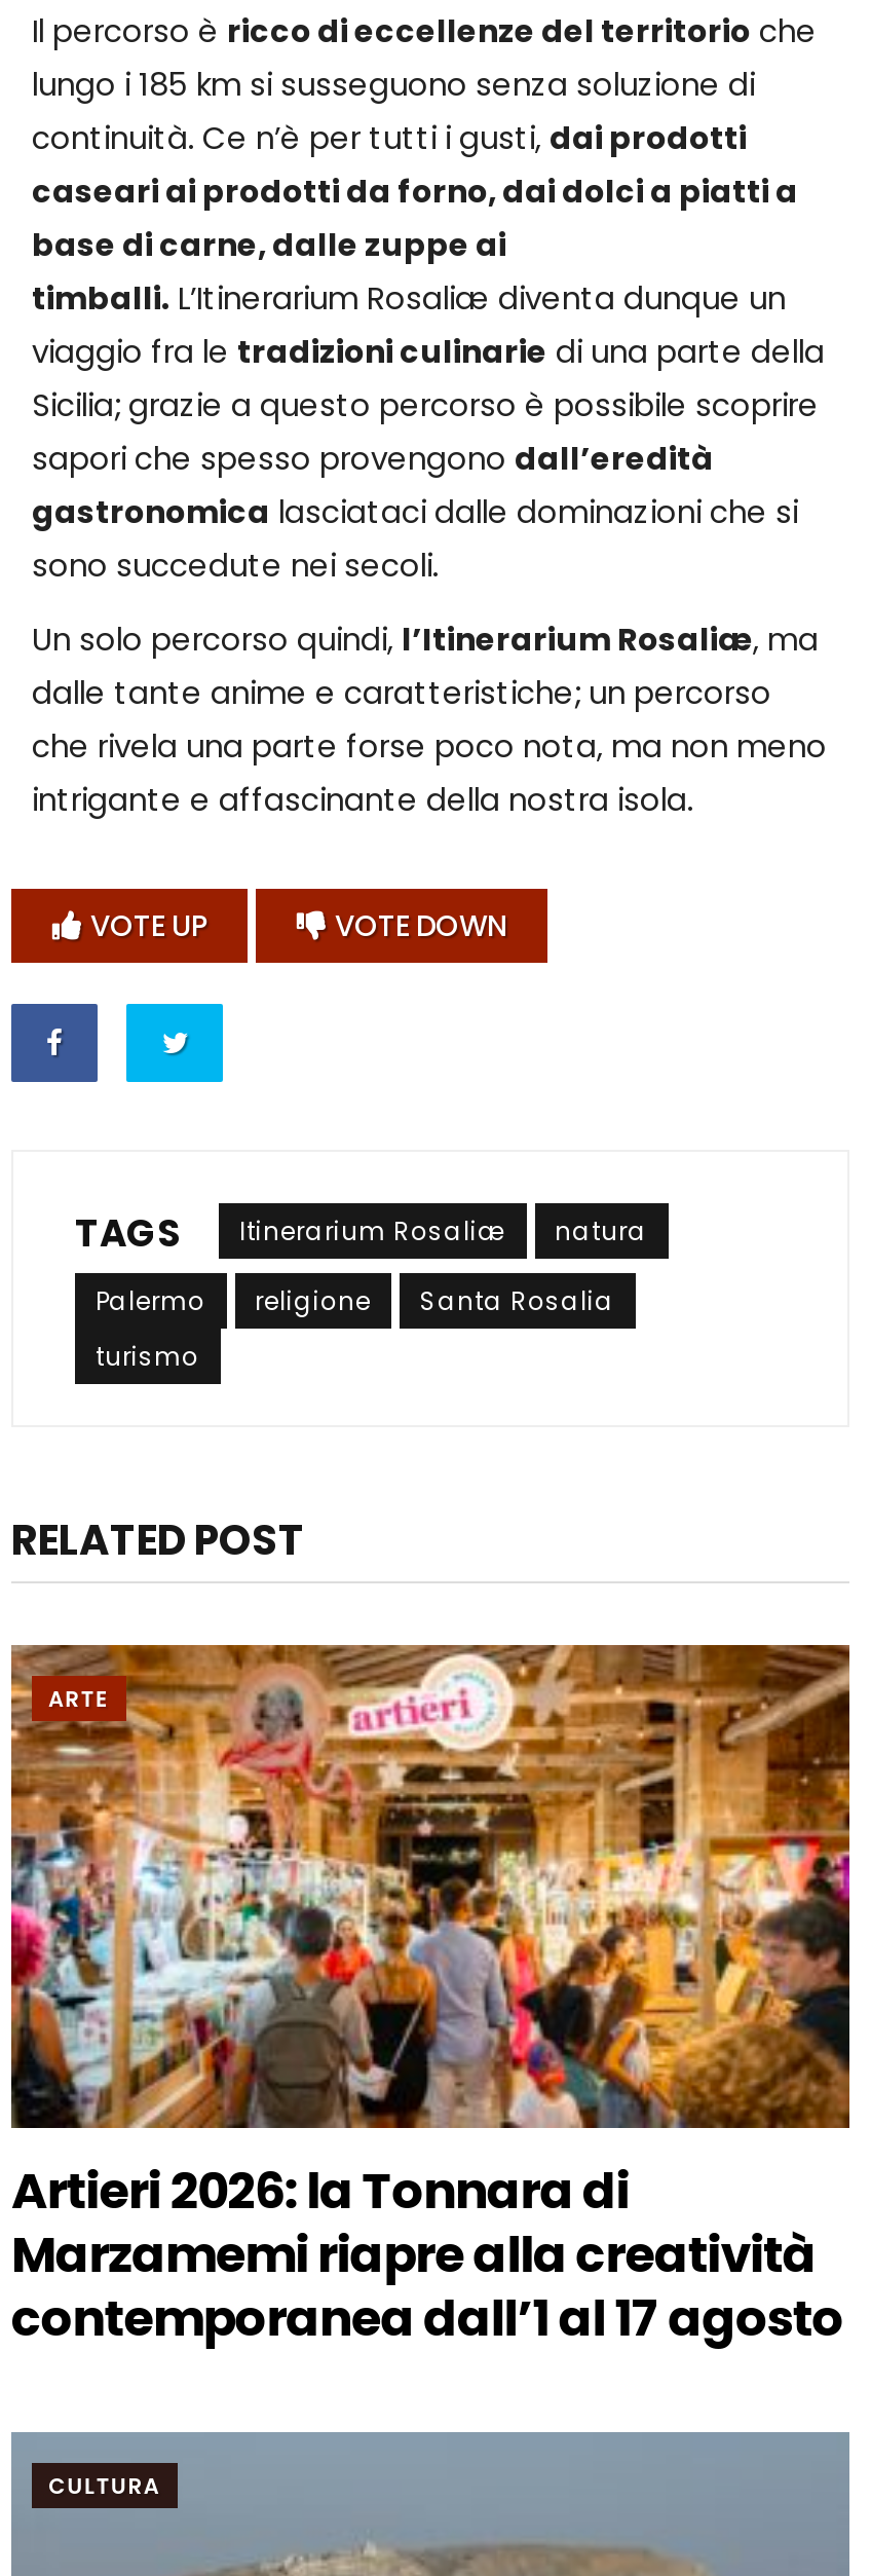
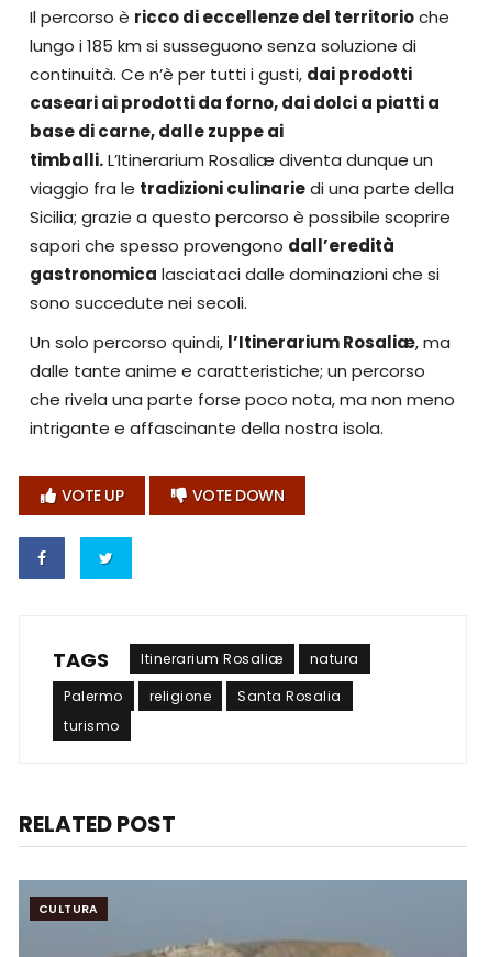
[9,1643,851,2142] [image] | ARTE -> none
[11,2157,844,2353] Artieri 2026: la Tonnara di | Marzamemi riapre alla creatività | contemporanea dall’1 al 17 agosto -> none

